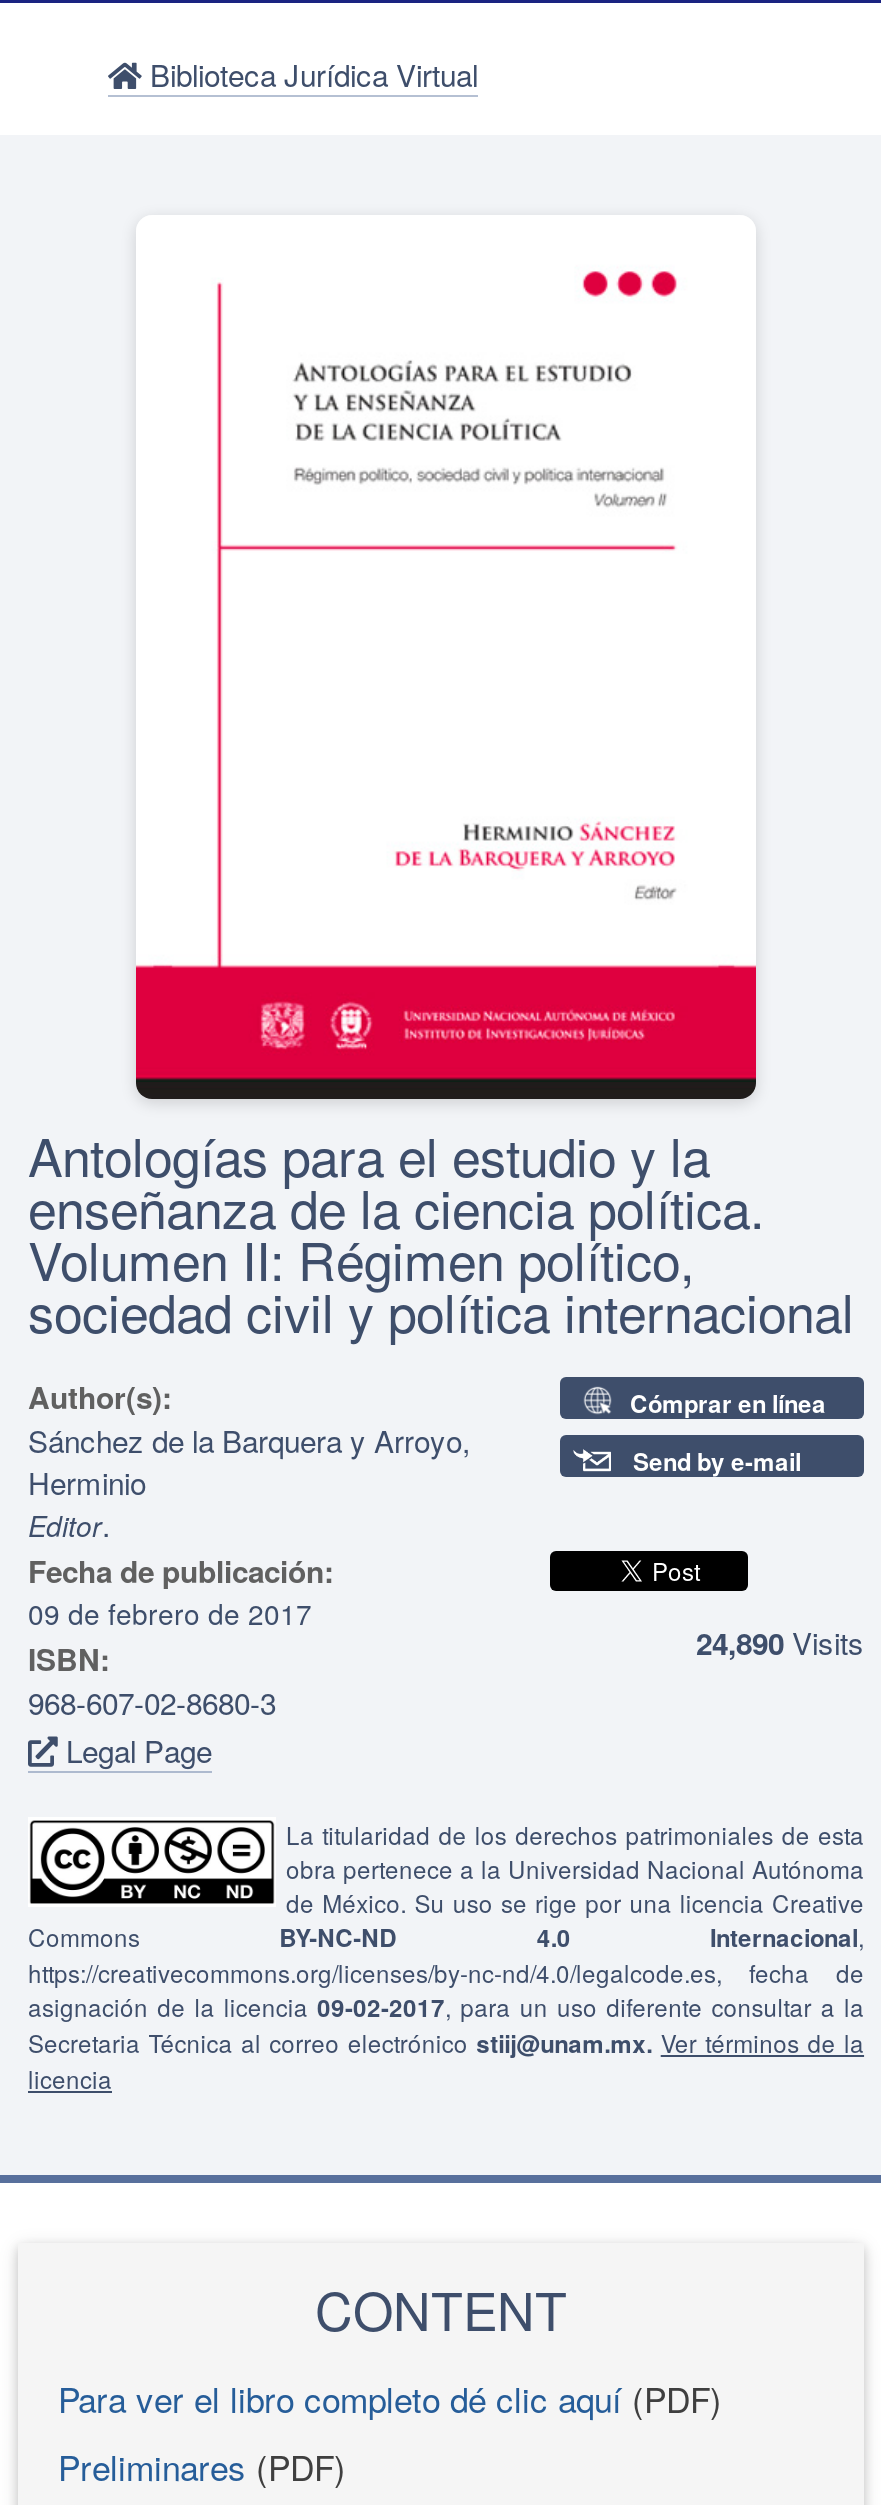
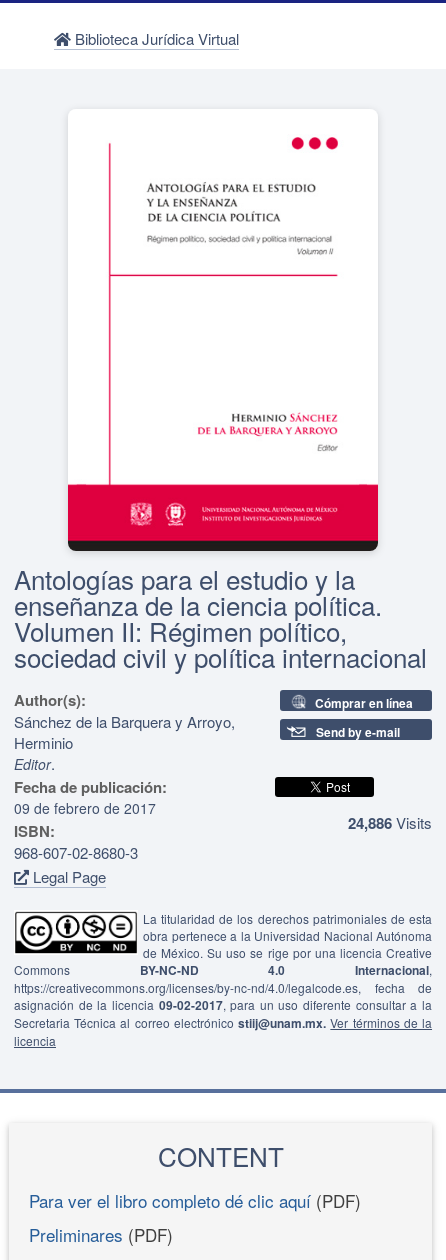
[696,1620,864,1664] 24,890 Visits -> [348,811,432,833] 24,886 Visits

